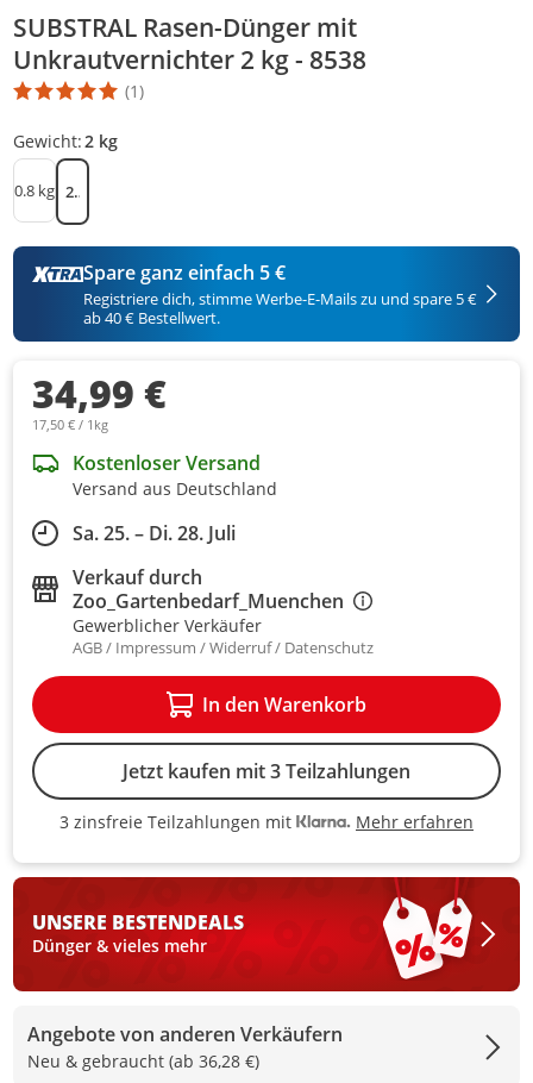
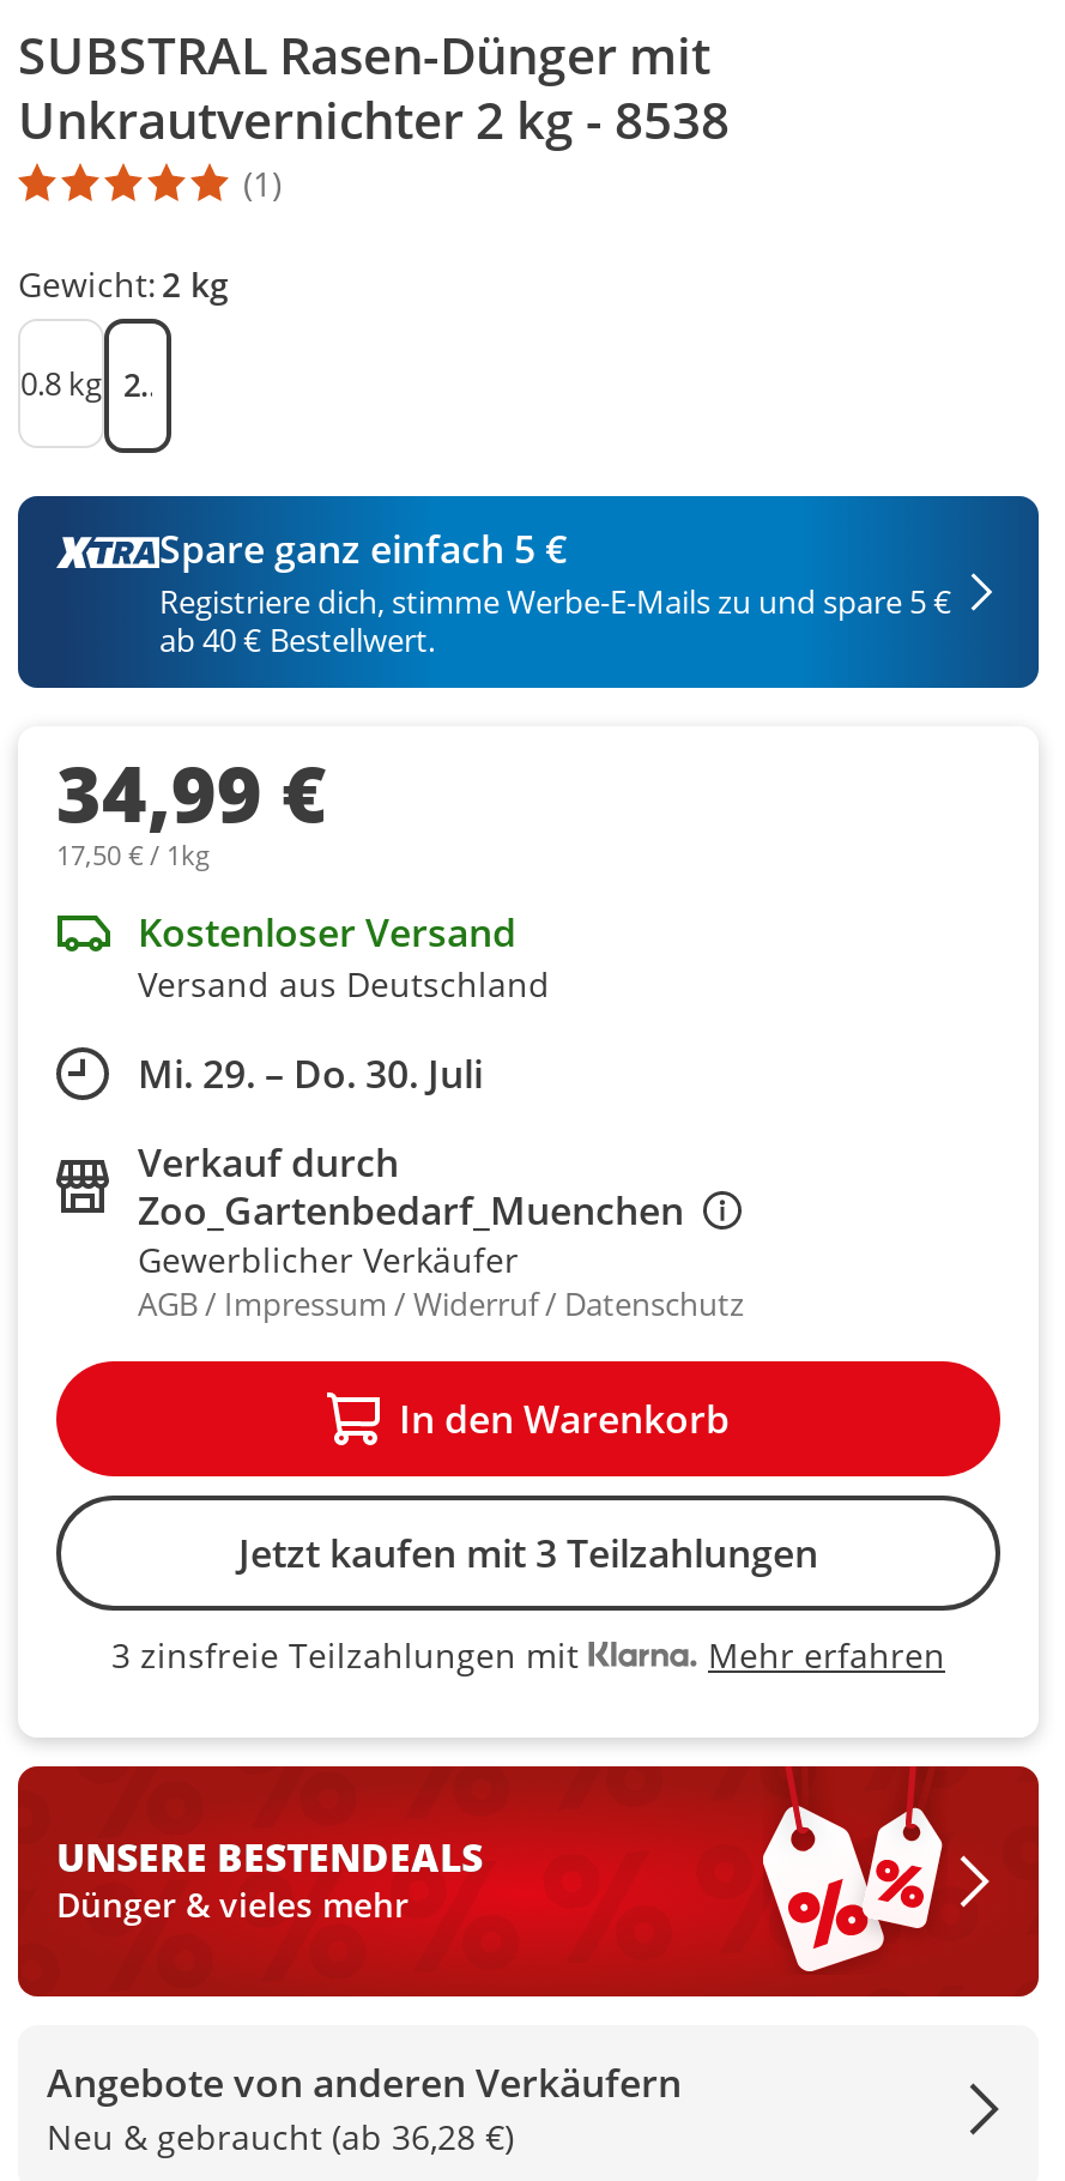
[73,520,236,546] Sa. 25. – Di. 28. Juli -> [138,1048,483,1100] Mi. 29. – Do. 30. Juli

